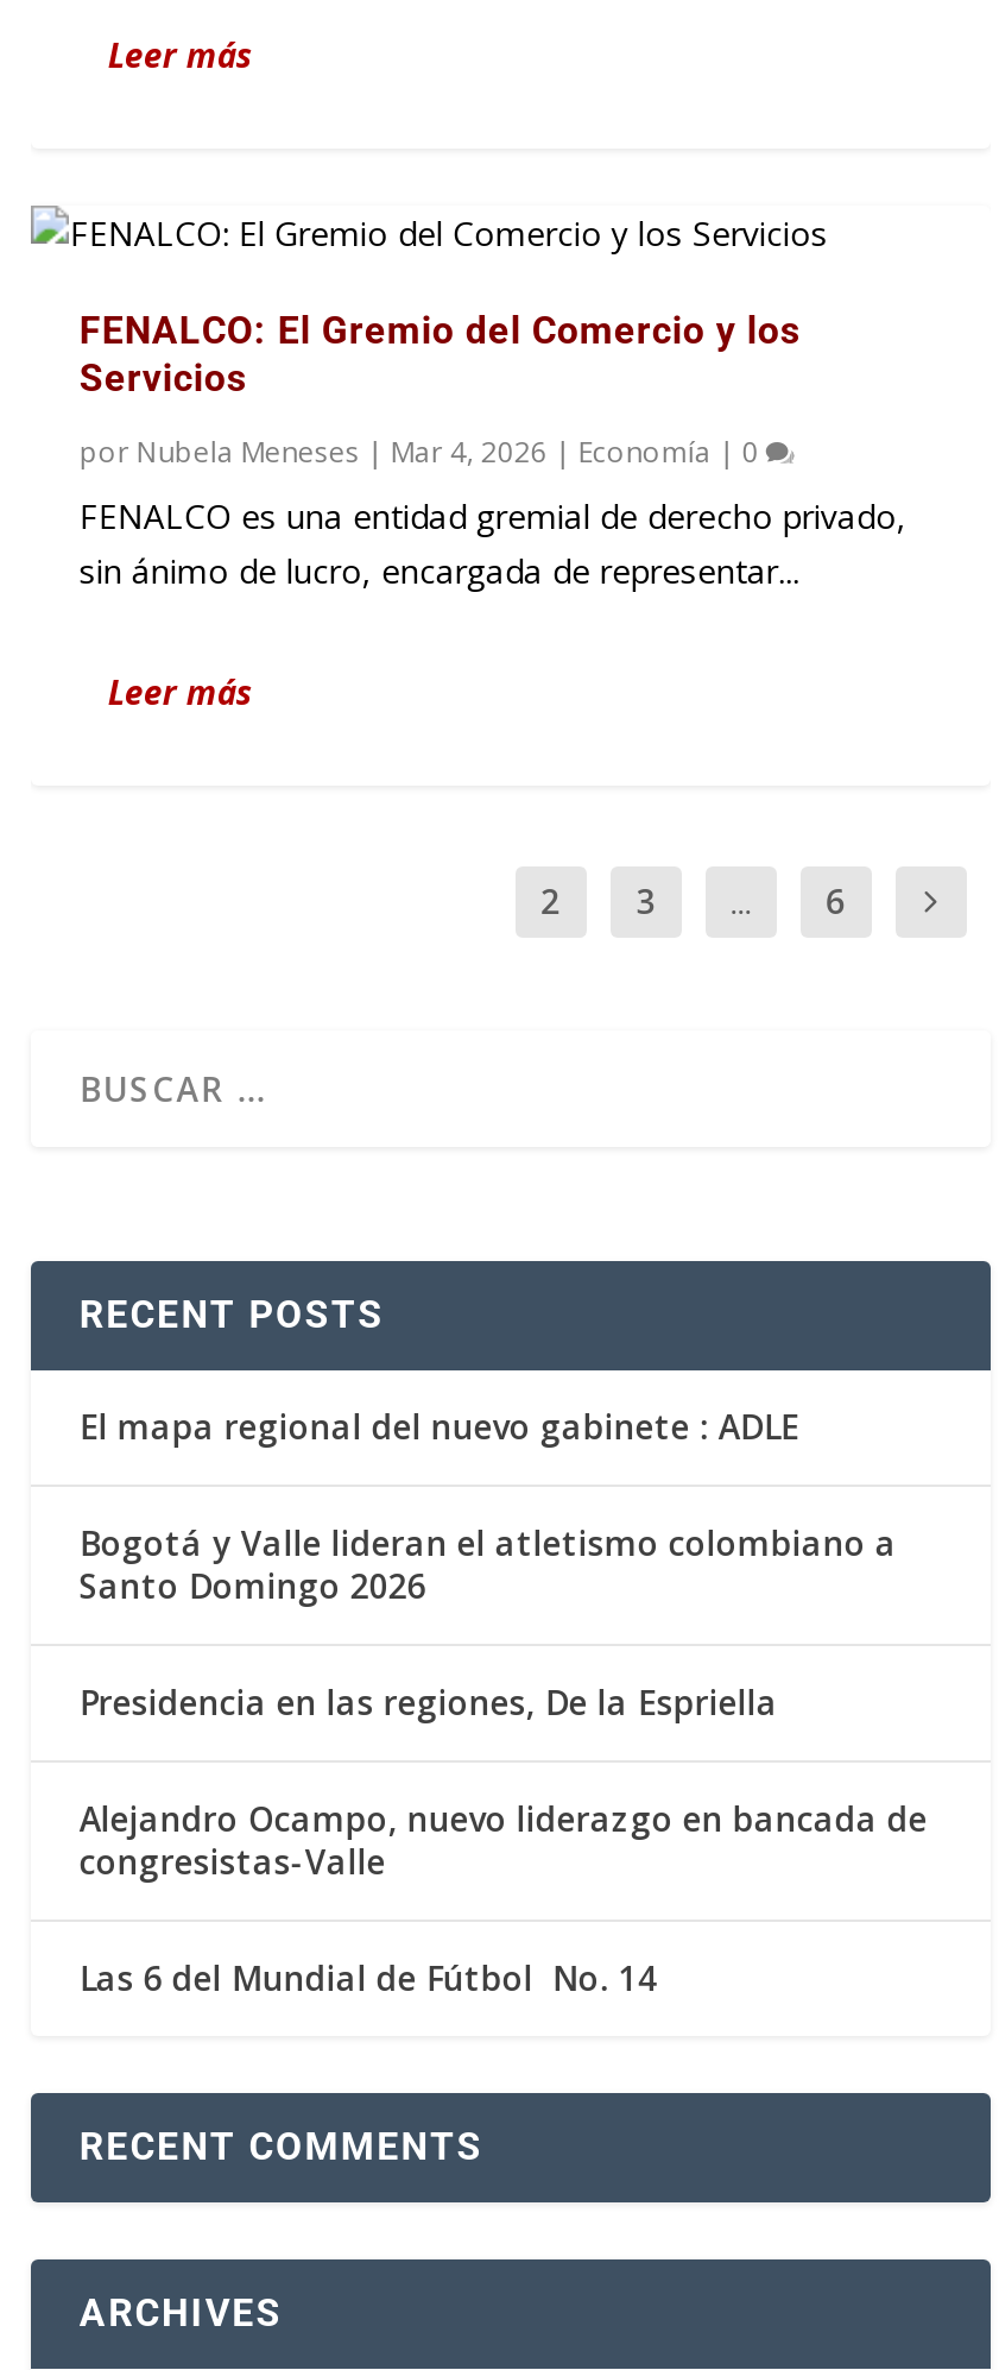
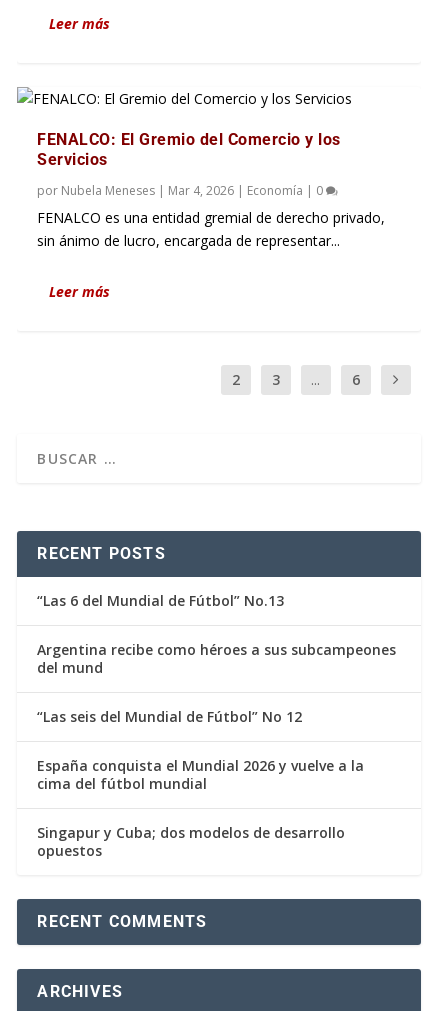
[79,1404,799,1449] El mapa regional del nuevo gabinete : ADLE -> [37,591,284,610] “Las 6 del Mundial de Fútbol” No.13
[79,1520,897,1608] Bogotá y Valle lideran el atletismo colombiano a | Santo Domingo 2026 -> [37,640,396,677] Argentina recibe como héroes a sus subcampeones | del mund
[79,1680,778,1725] Presidencia en las regiones, De la Espriella -> [37,707,302,726] “Las seis del Mundial de Fútbol” No 12
[79,1796,927,1884] Alejandro Ocampo, nuevo liderazgo en bancada de | congresistas-Valle -> [37,756,364,793] España conquista el Mundial 2026 y vuelve a la | cima del fútbol mundial
[79,1955,657,2001] Las 6 del Mundial de Fútbol No. 14 -> [37,823,345,860] Singapur y Cuba; dos modelos de desarrollo | opuestos

